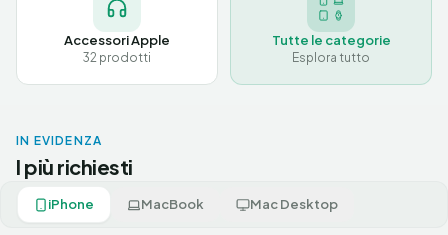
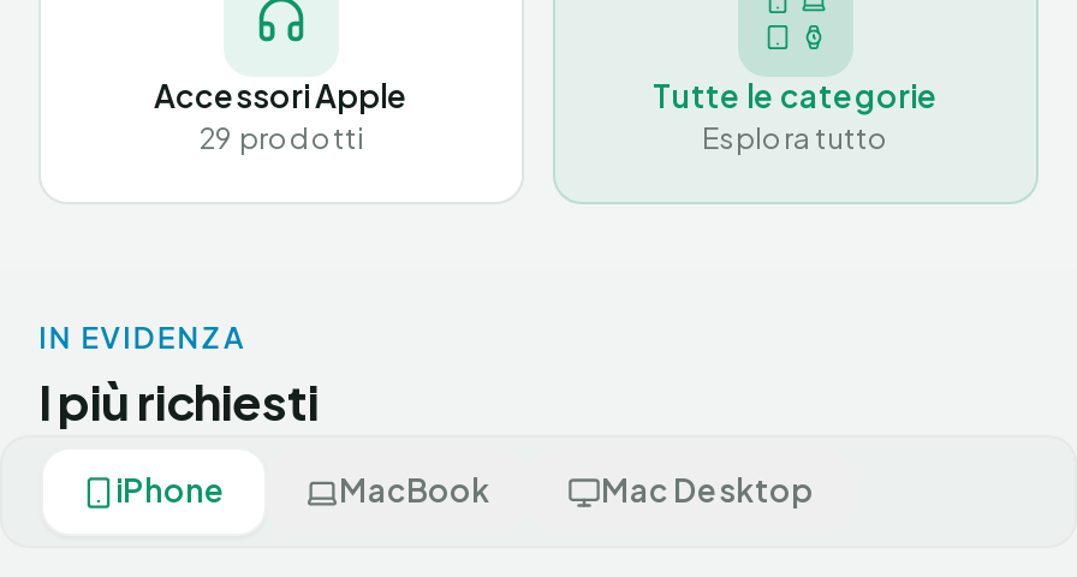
[83,50,151,65] 32 prodotti -> [198,120,364,156] 29 prodotti

